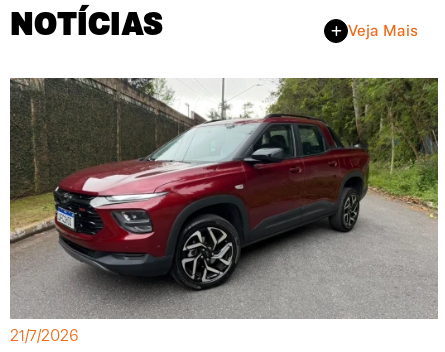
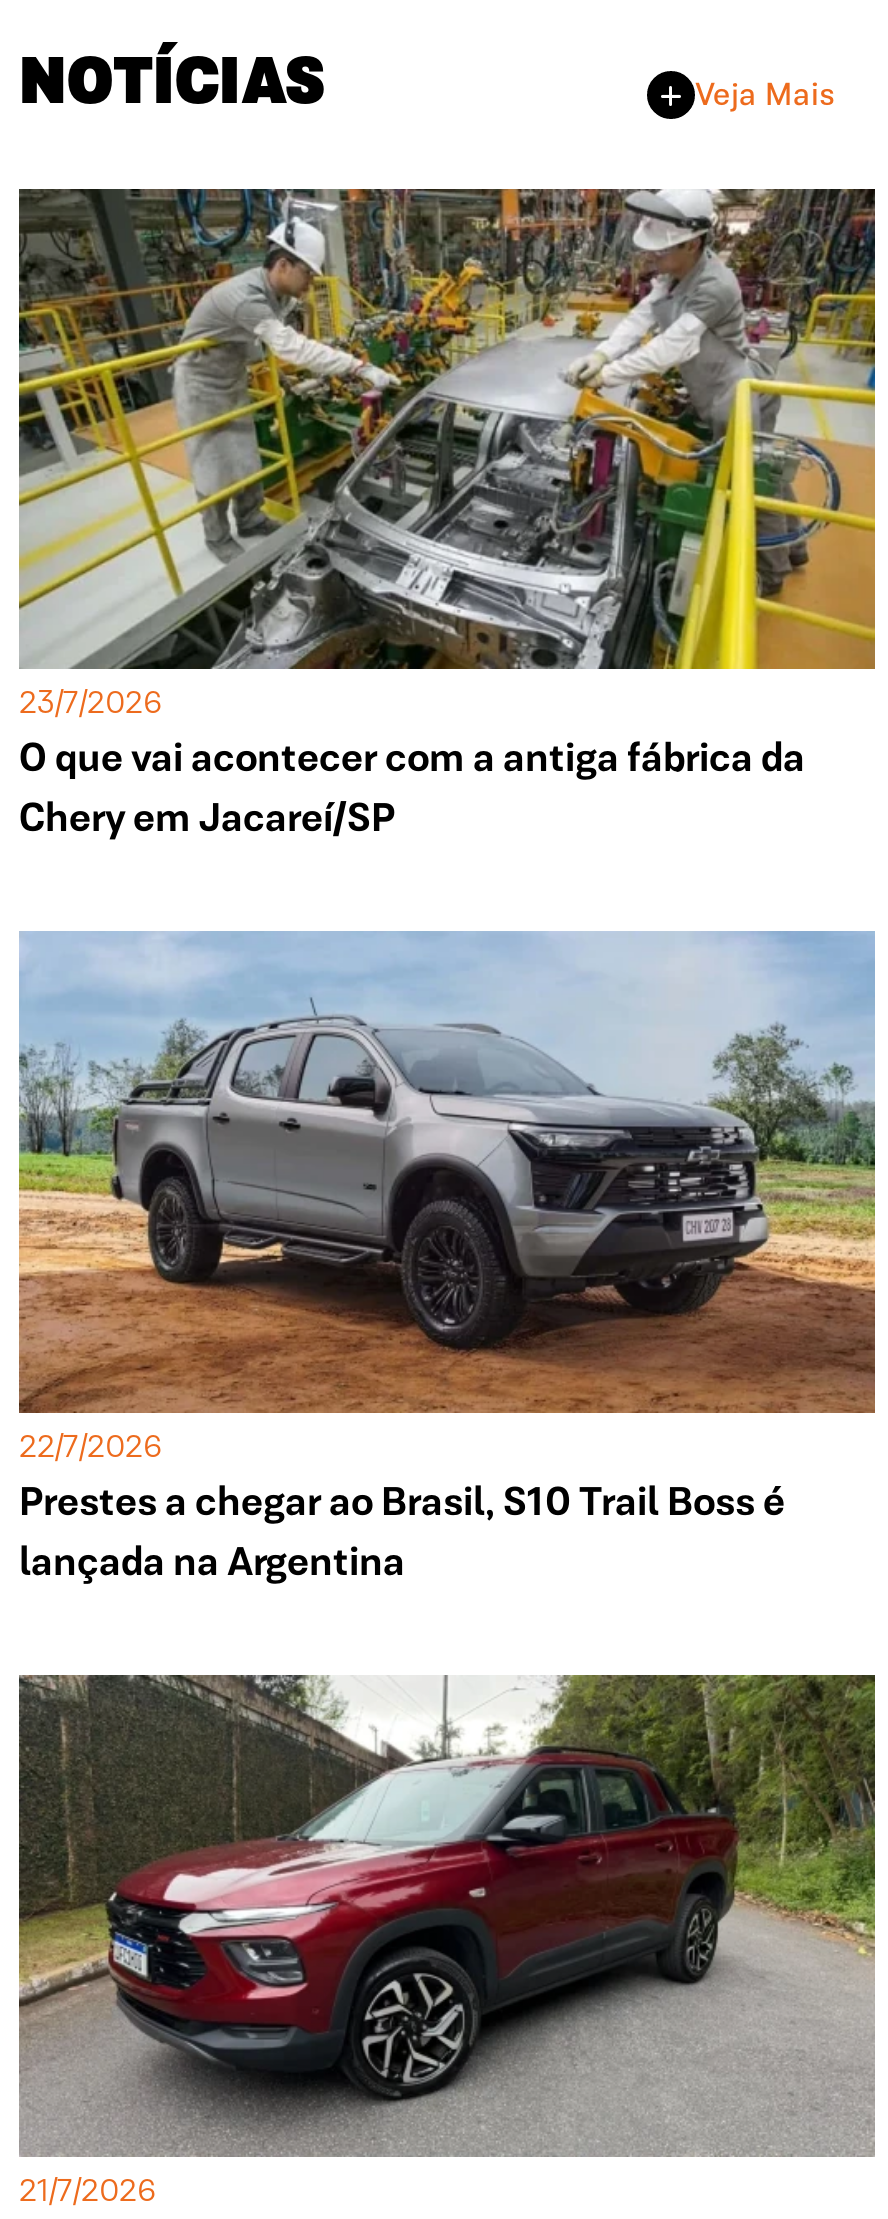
none -> [17,187,877,842] [image] | 23/7/2026 | O que vai acontecer com a antiga fábrica da | Chery em Jacareí/SP
none -> [17,931,877,1586] [image] | 22/7/2026 | Prestes a chegar ao Brasil, S10 Trail Boss é | lançada na Argentina

